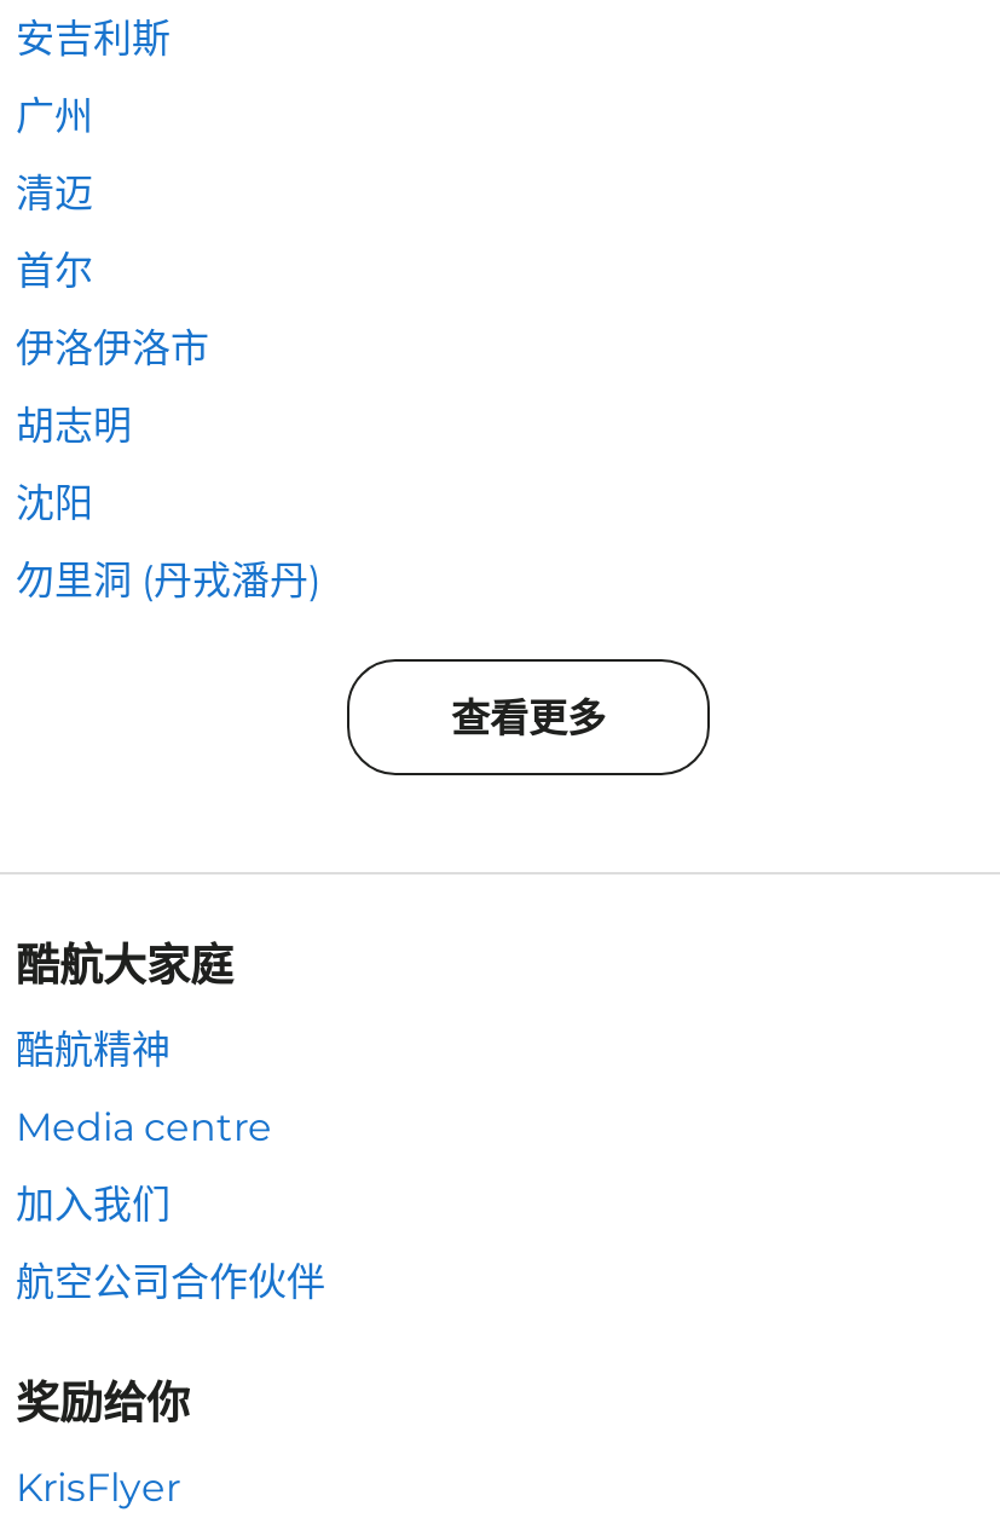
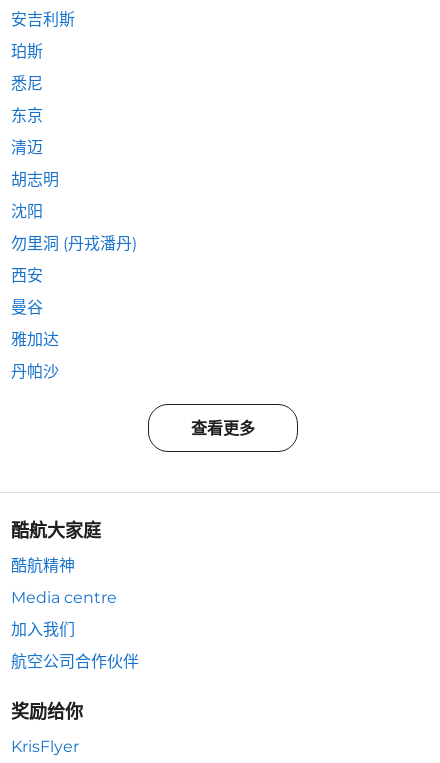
[16,93,93,139] 广州 -> [11,42,43,125] 珀斯 | 悉尼 | 东京
[16,248,209,371] 首尔 | 伊洛伊洛市 -> none
none -> [11,266,59,381] 西安 | 曼谷 | 雅加达 | 丹帕沙

